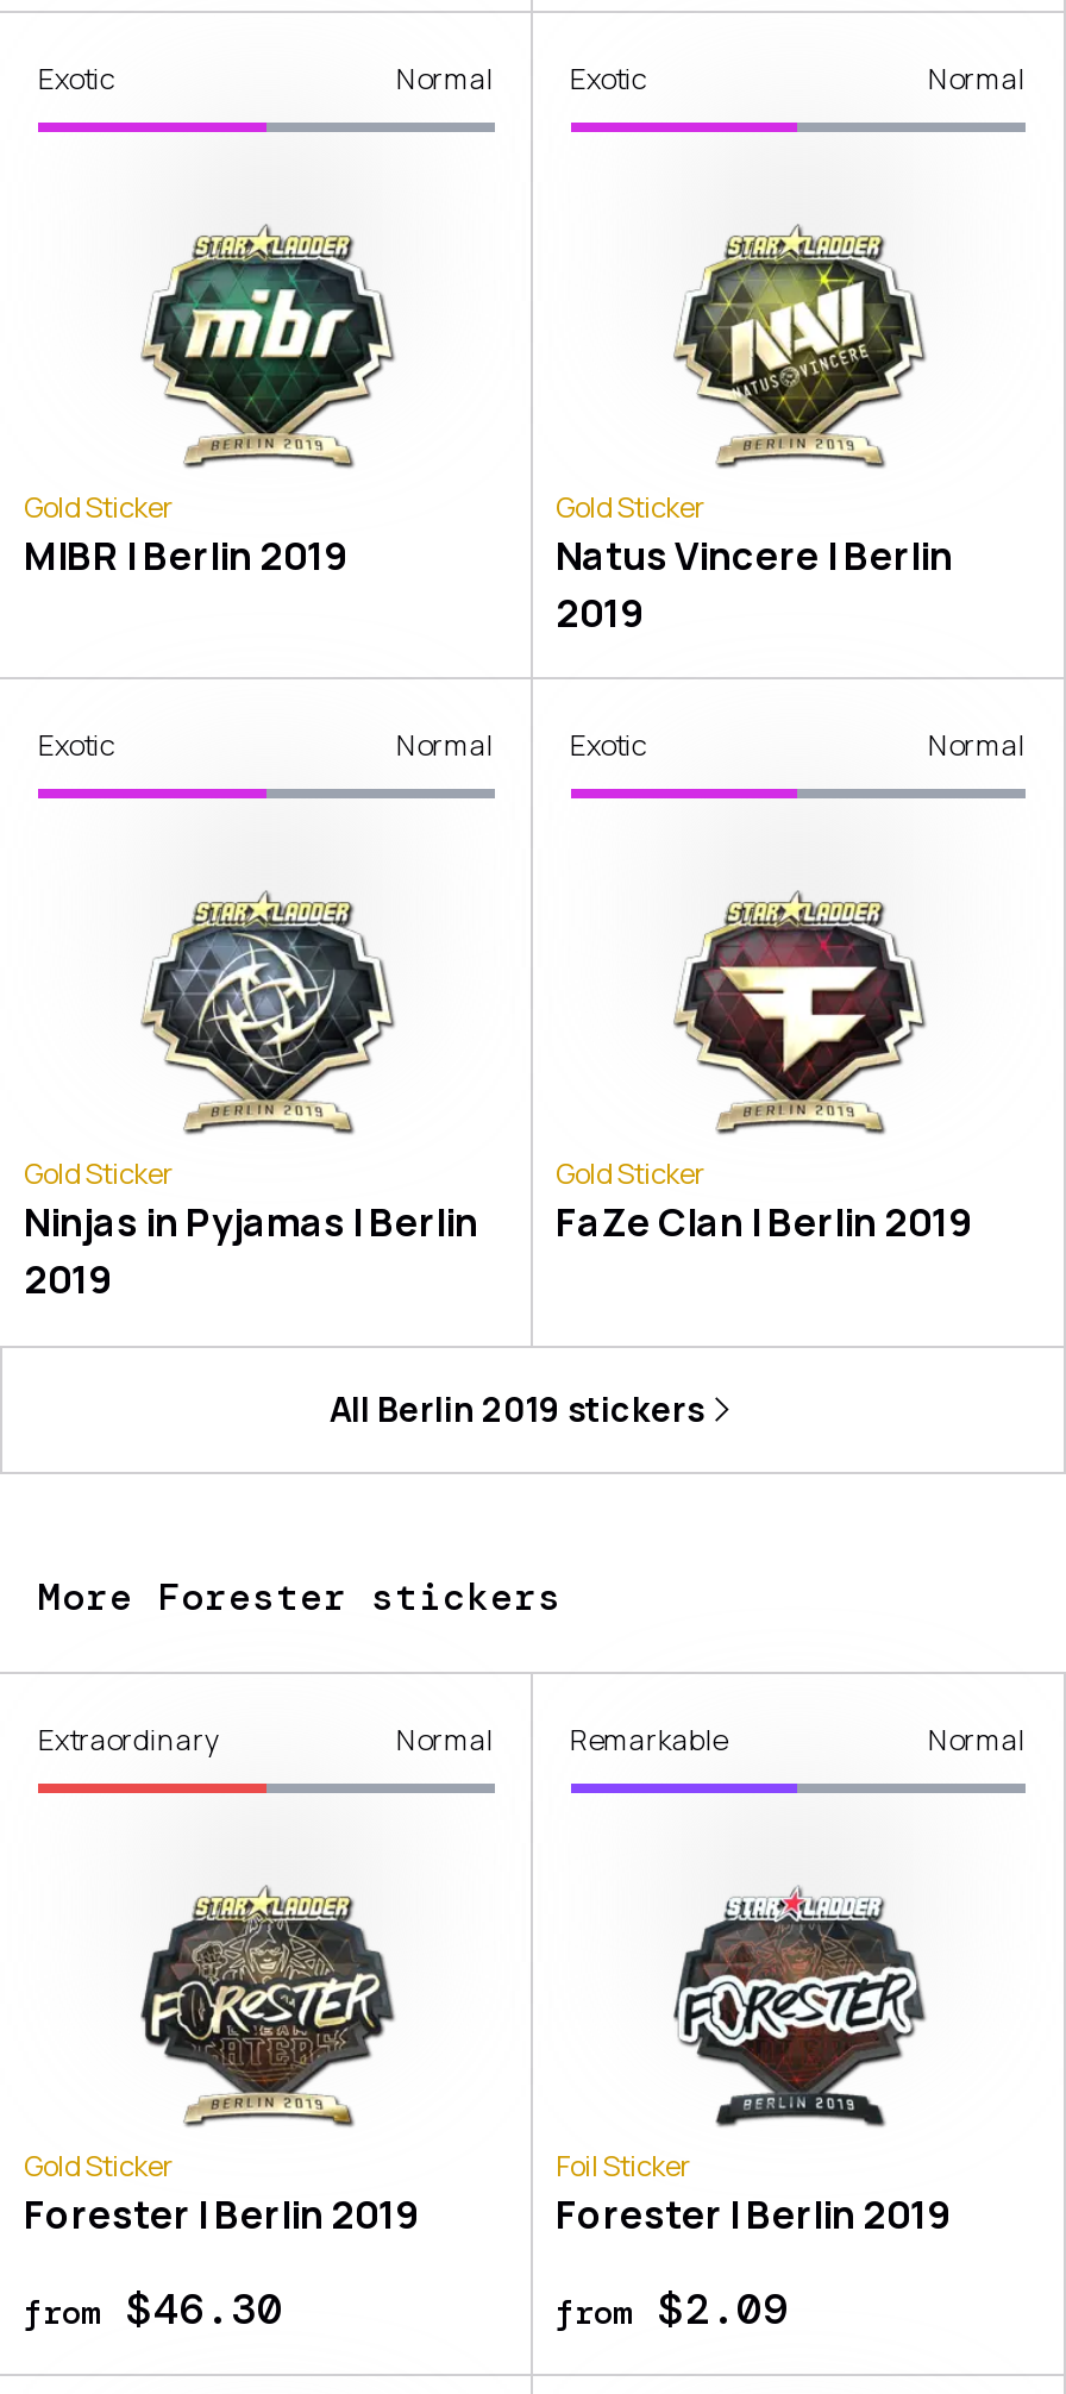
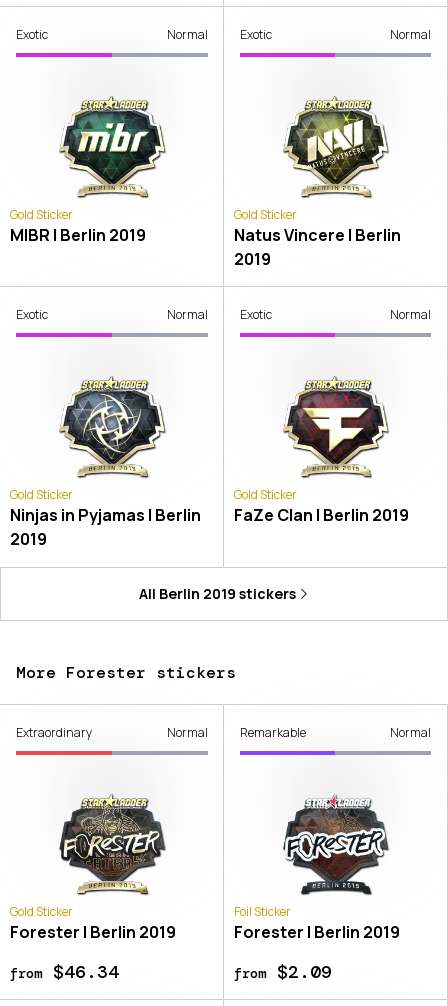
[24,2282,283,2339] from $46.30 -> [10,960,119,984] from $46.34

